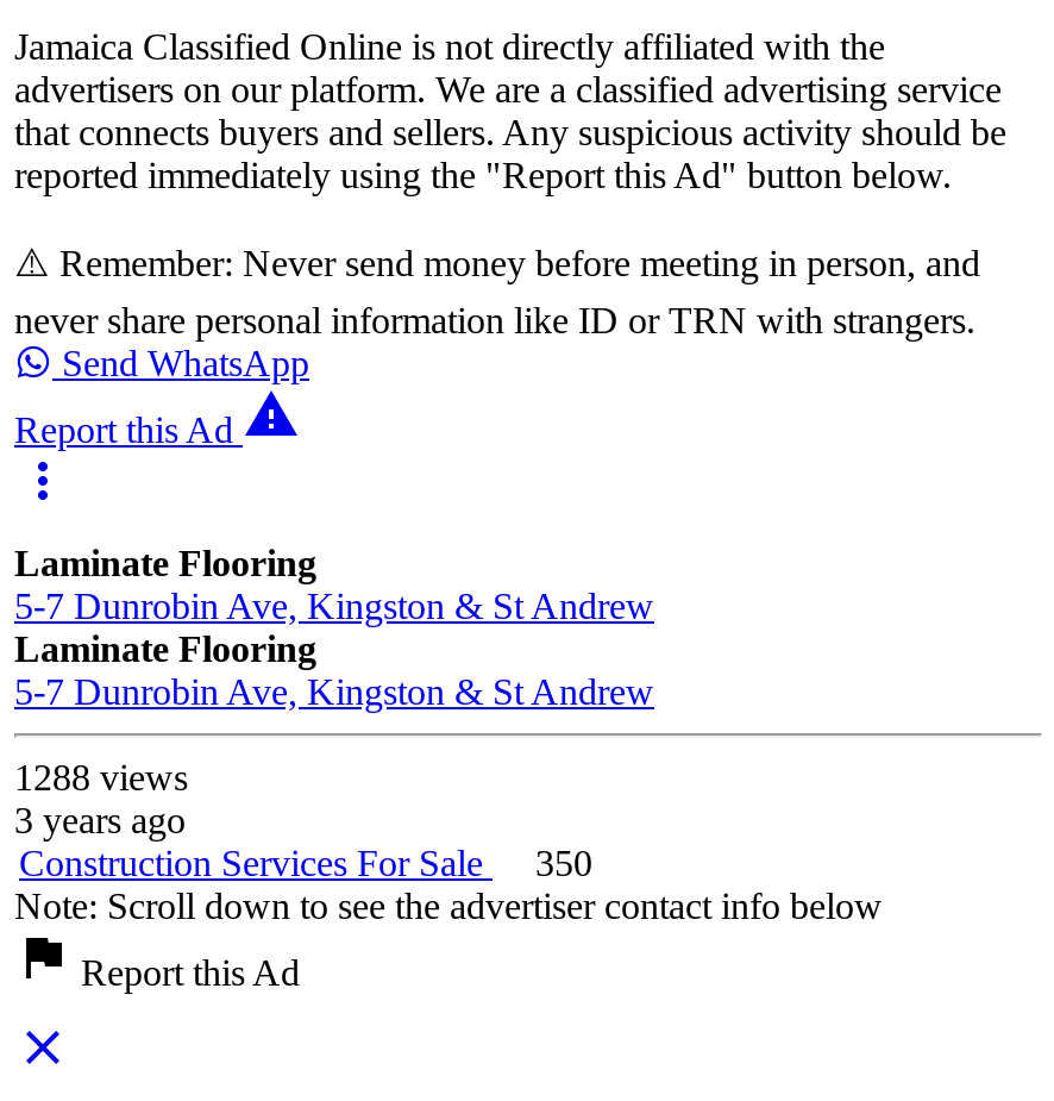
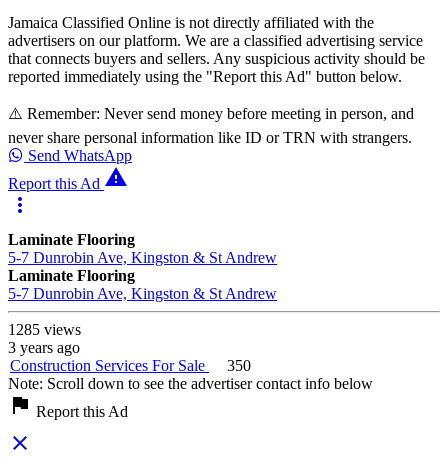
[14,757,188,797] 1288 views -> [8,321,81,338] 1285 views

